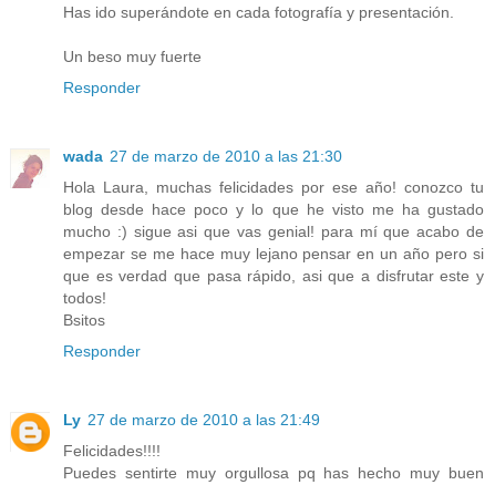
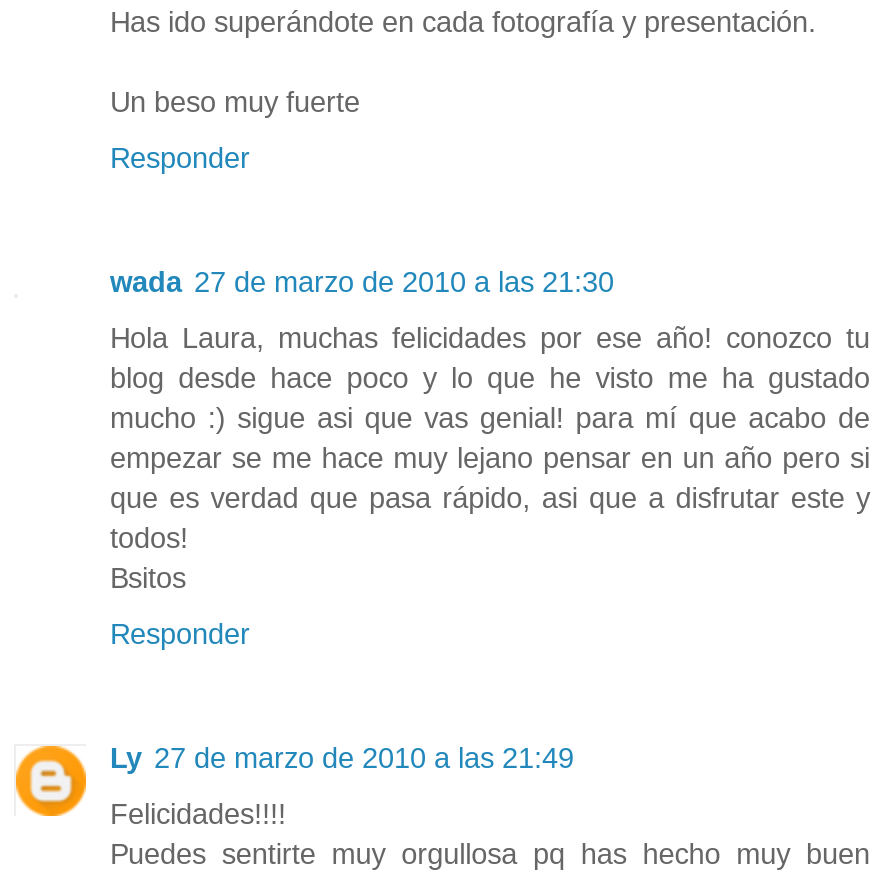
[10,148,50,189] [image] -> none

